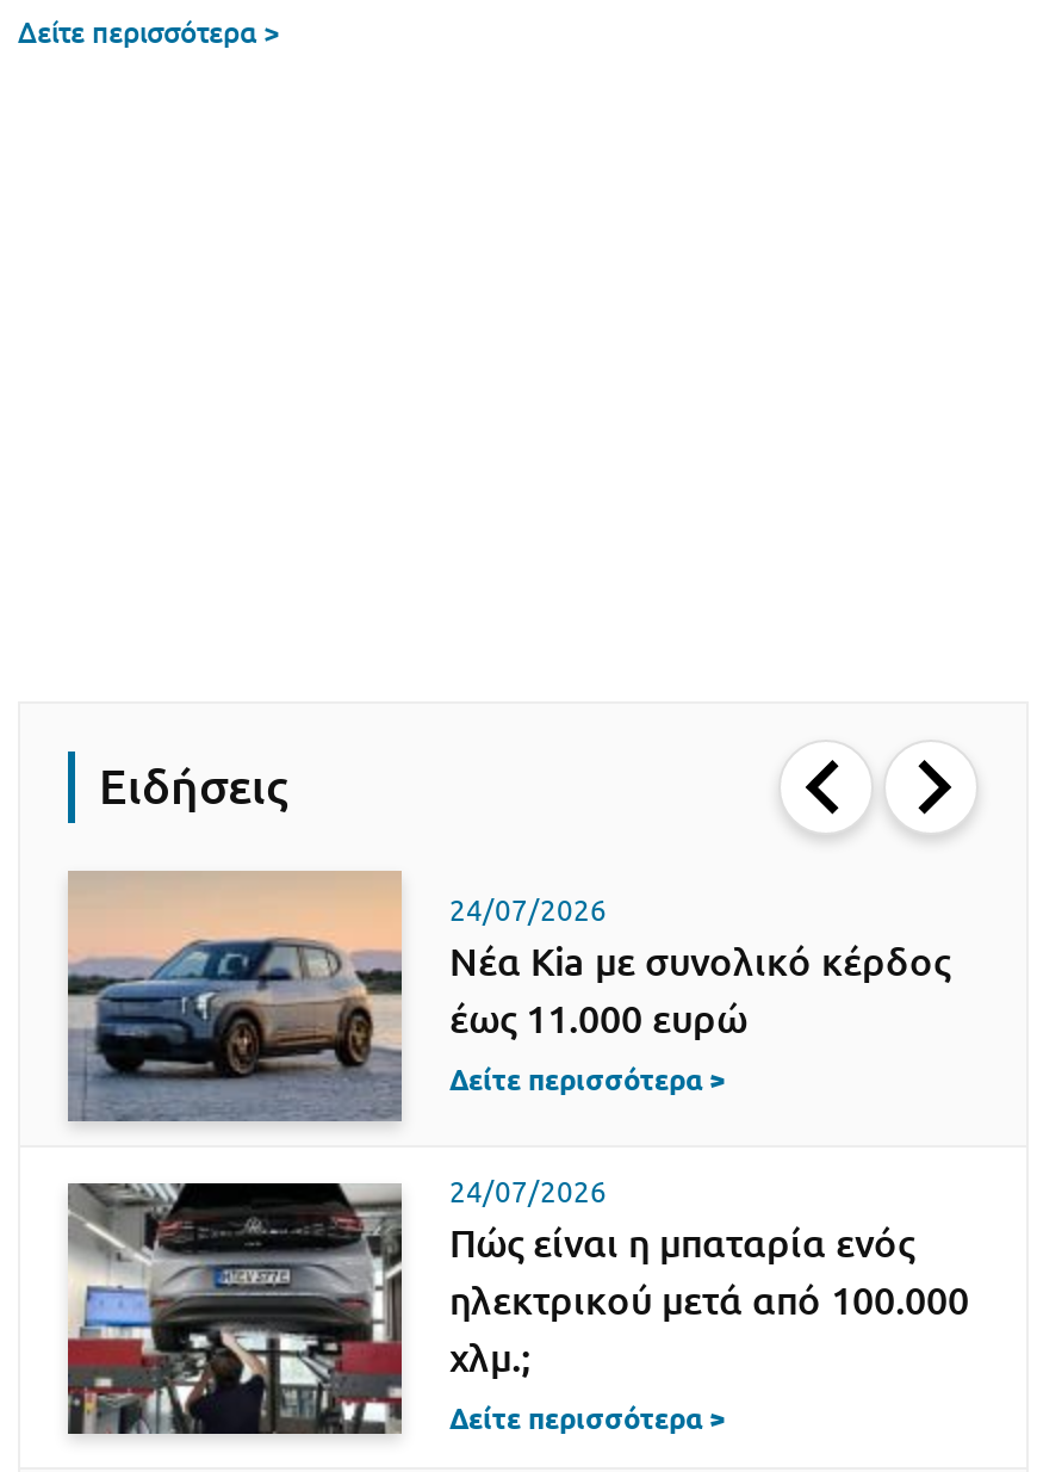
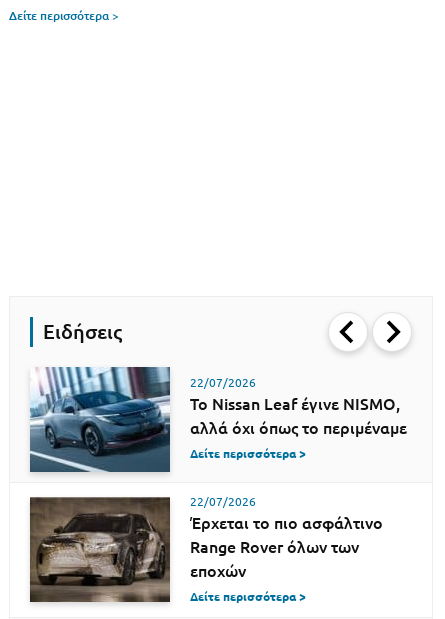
[66,870,950,1122] [image] | 24/07/2026 | Νέα Kia με συνολικό κέρδος | έως 11.000 ευρώ -> [30,366,407,472] [image] | 22/07/2026 | Το Nissan Leaf έγινε NISMO, | αλλά όχι όπως το περιμέναμε
[68,1176,969,1437] [image] | 24/07/2026 | Πώς είναι η μπαταρία ενός | ηλεκτρικού μετά από 100.000 | χλμ.; -> [29,495,383,603] [image] | 22/07/2026 | Έρχεται το πιο ασφάλτινο | Range Rover όλων των | εποχών

